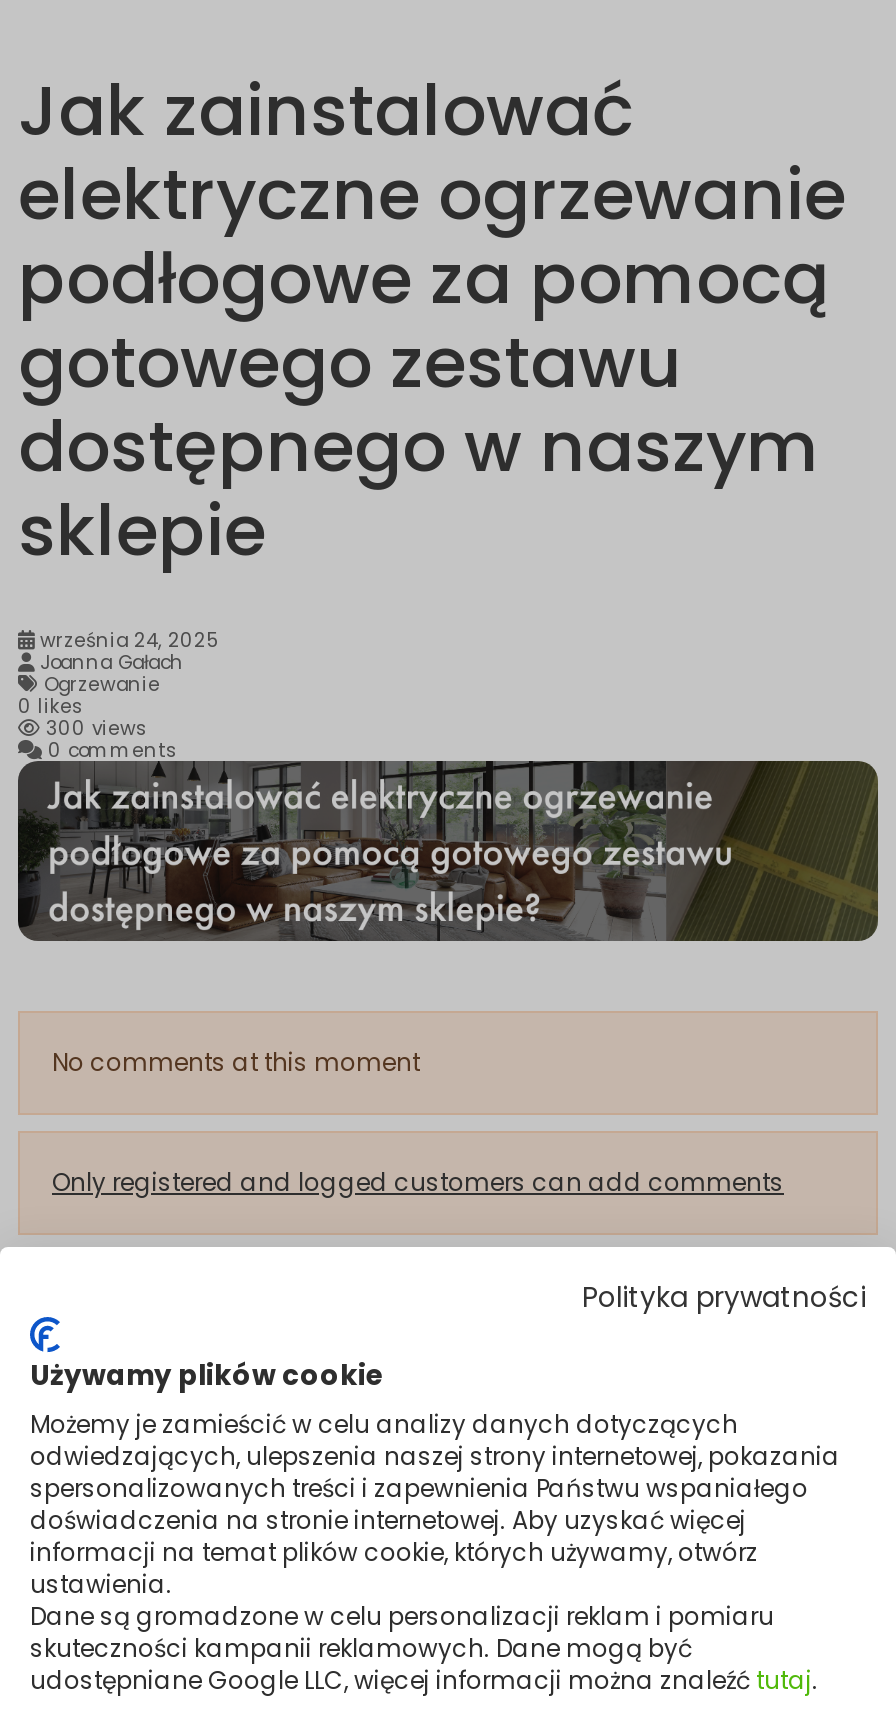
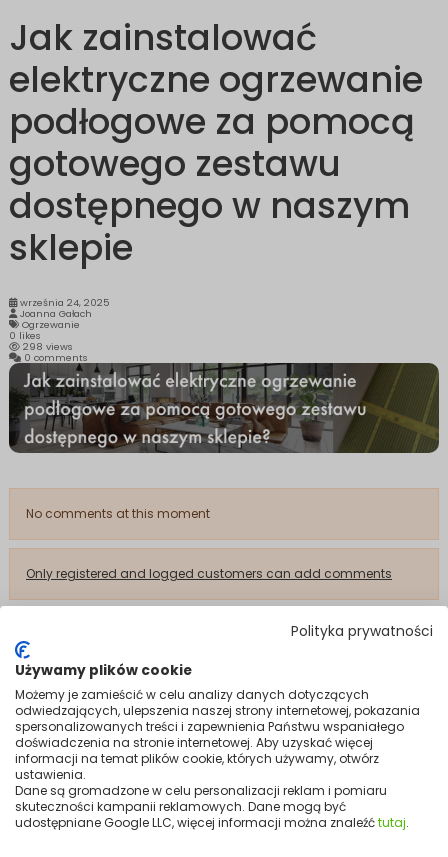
[46,715,146,741] 300 views -> [23,340,73,353] 298 views

